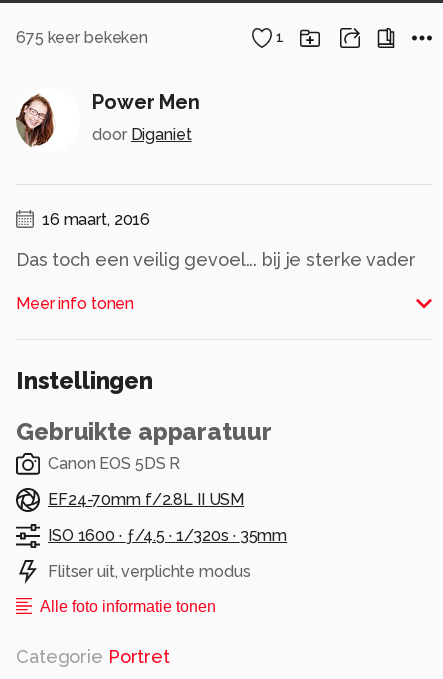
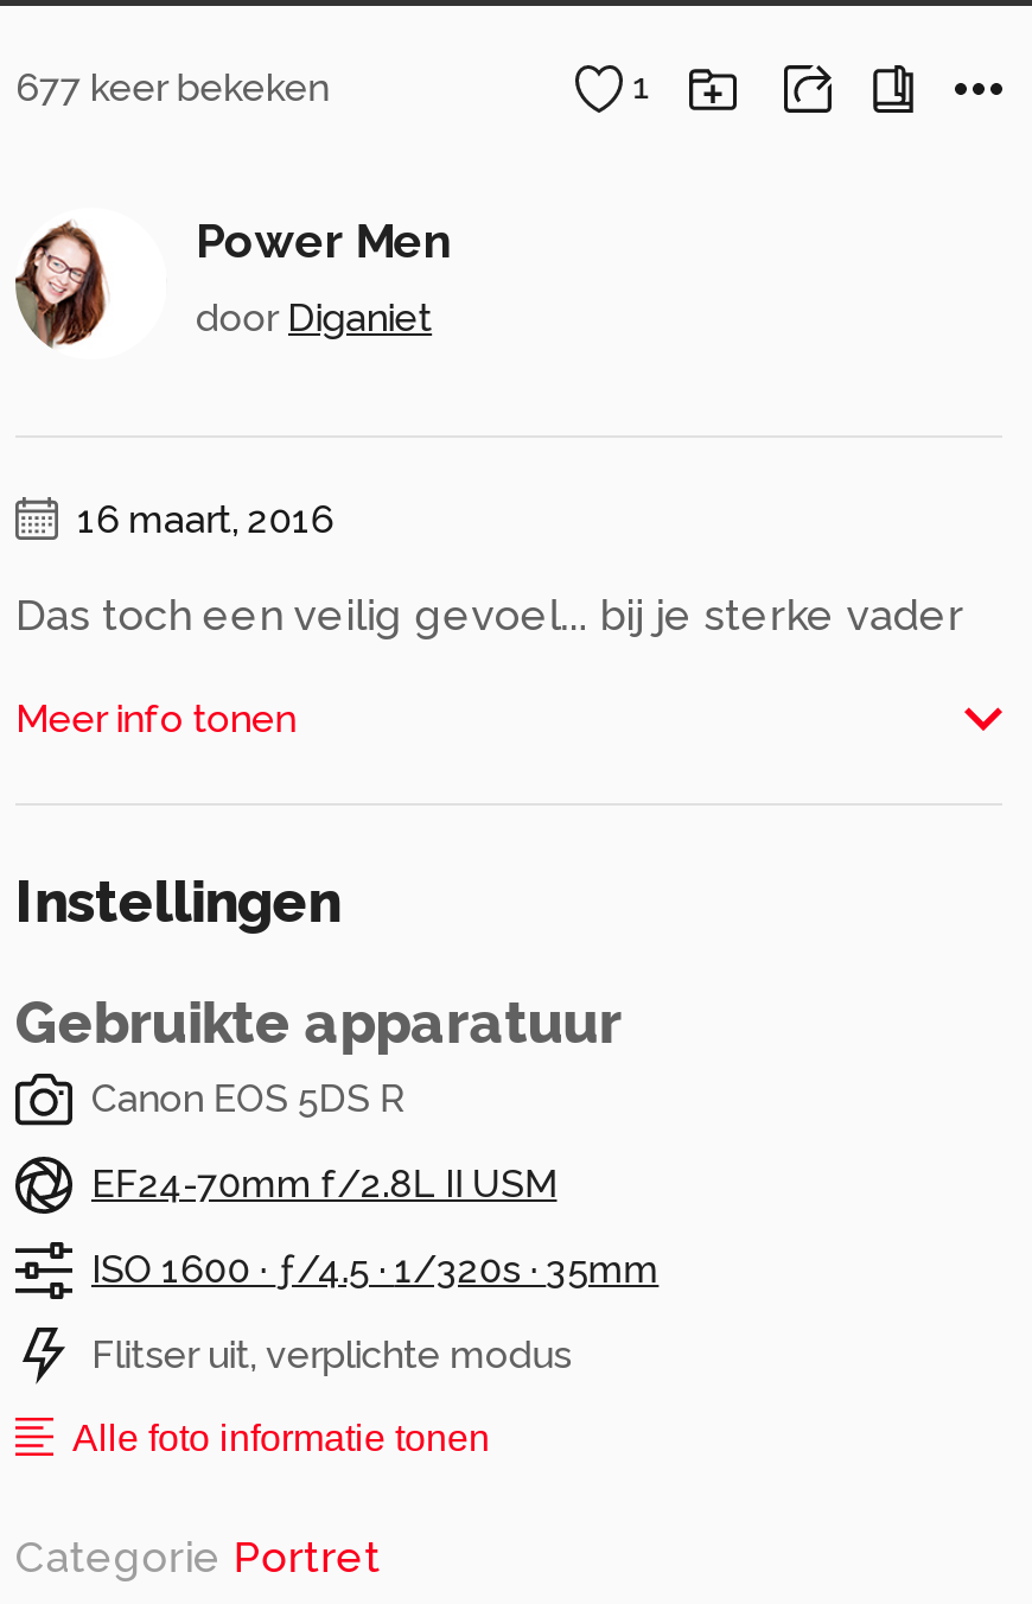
[16,27,148,46] 675 keer bekeken -> [15,64,329,109] 677 keer bekeken

